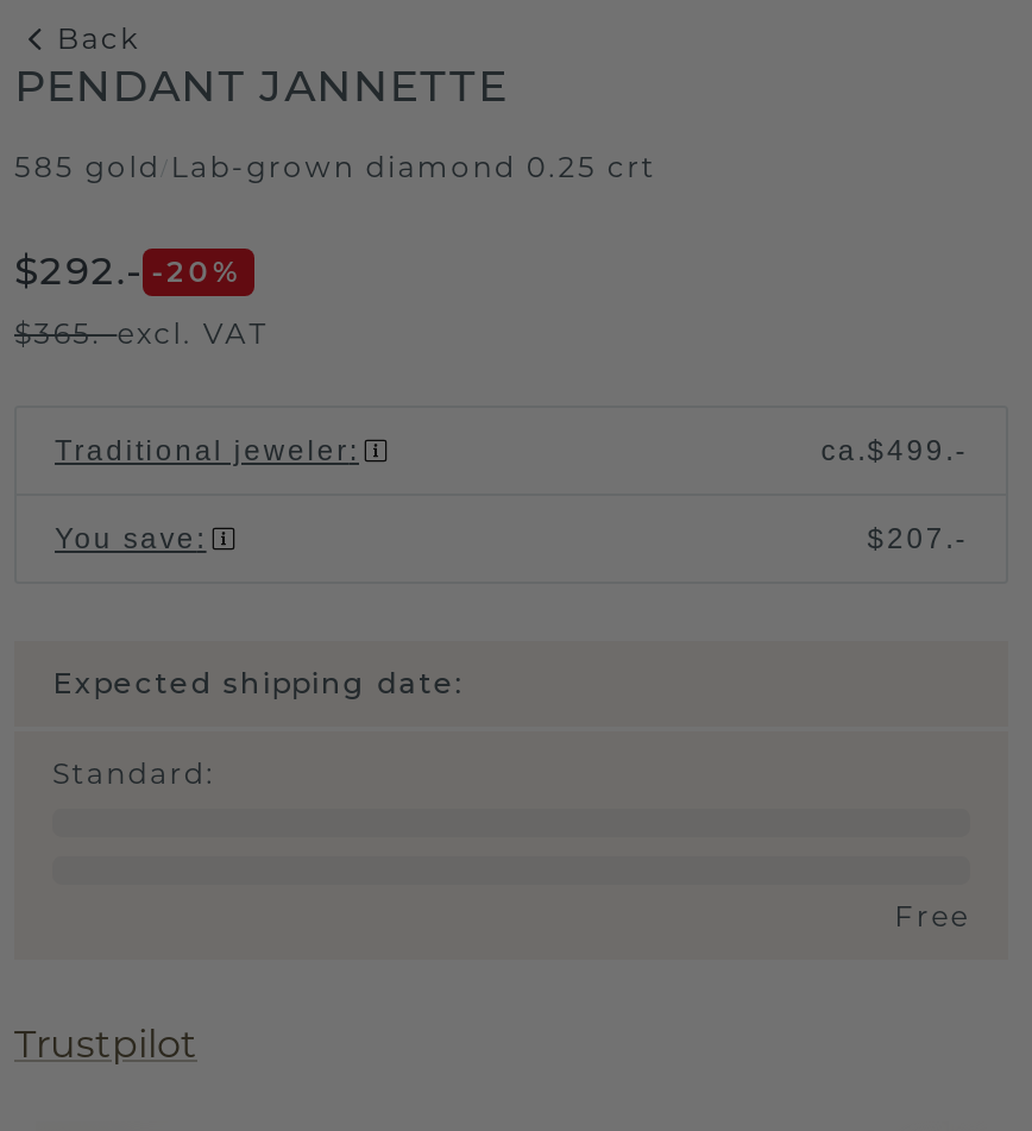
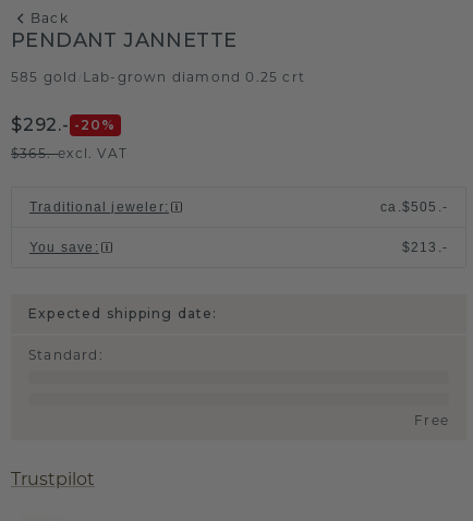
[821,434,968,467] ca. $499.- -> [381,199,448,215] ca. $505.-
[867,522,968,555] $207.- -> [402,240,448,255] $213.-

